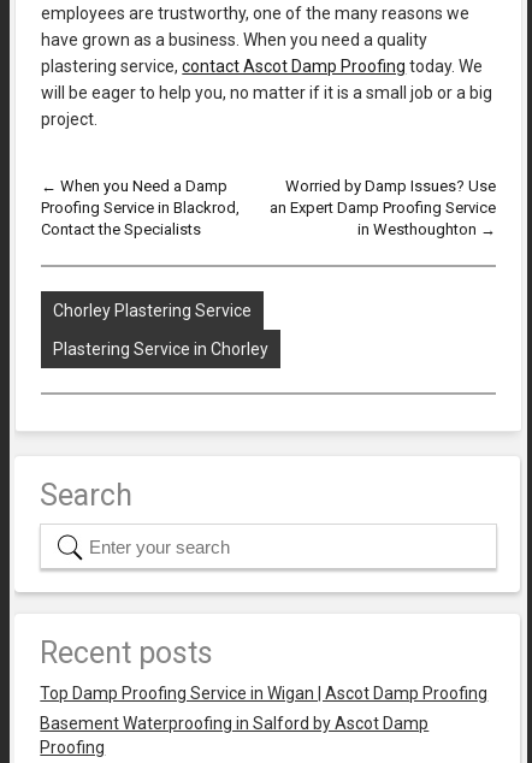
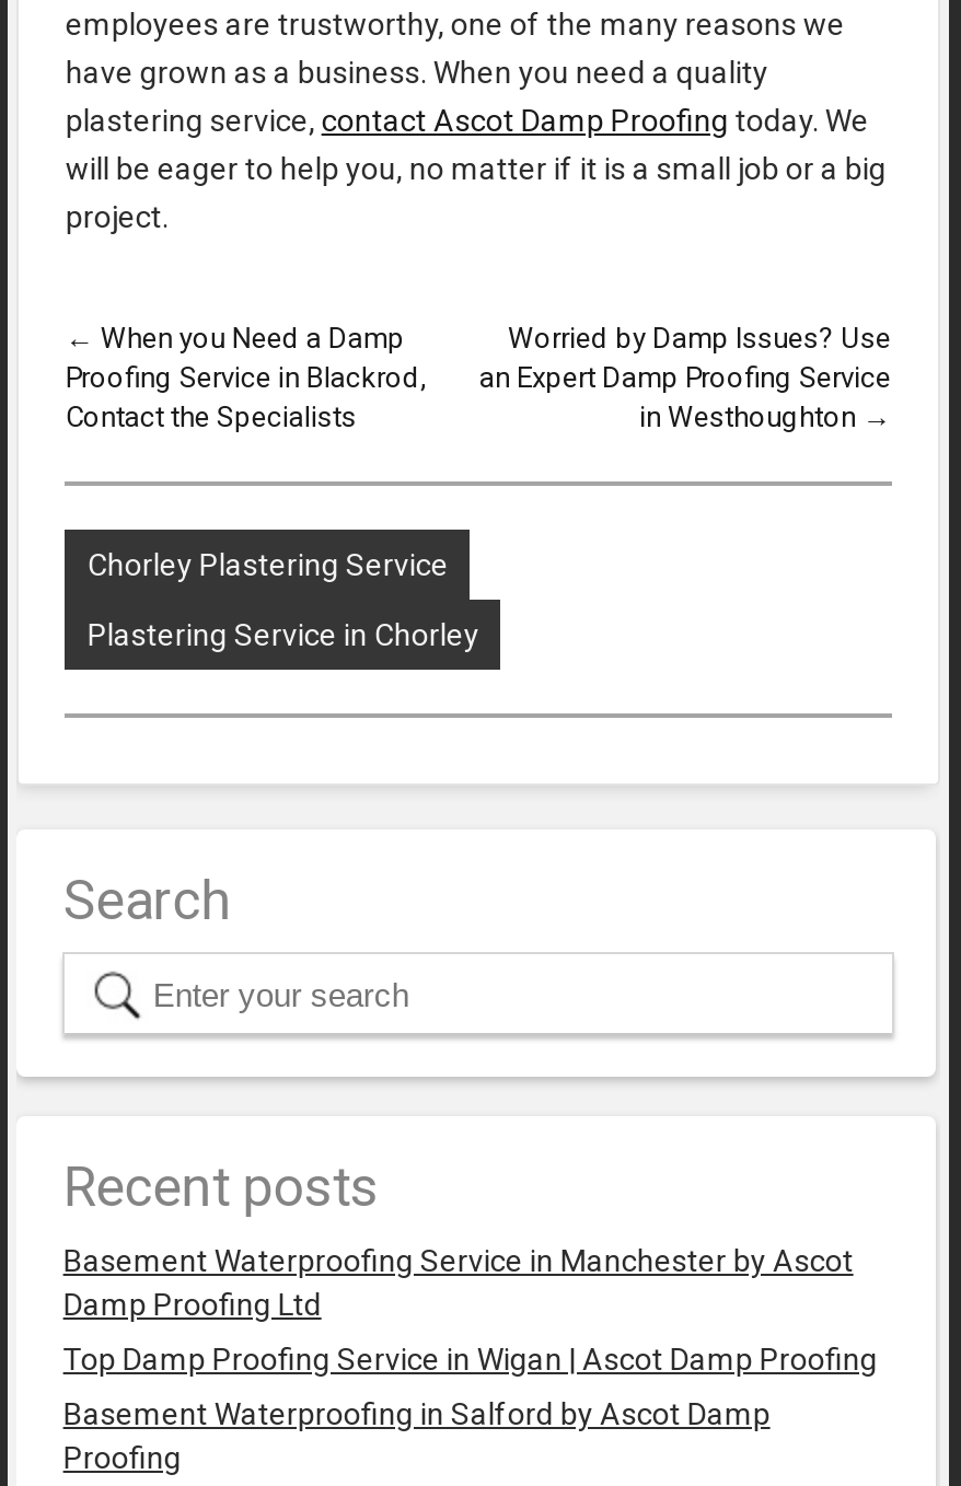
none -> [63,1244,853,1323] Basement Waterproofing Service in Manchester by Ascot | Damp Proofing Ltd

